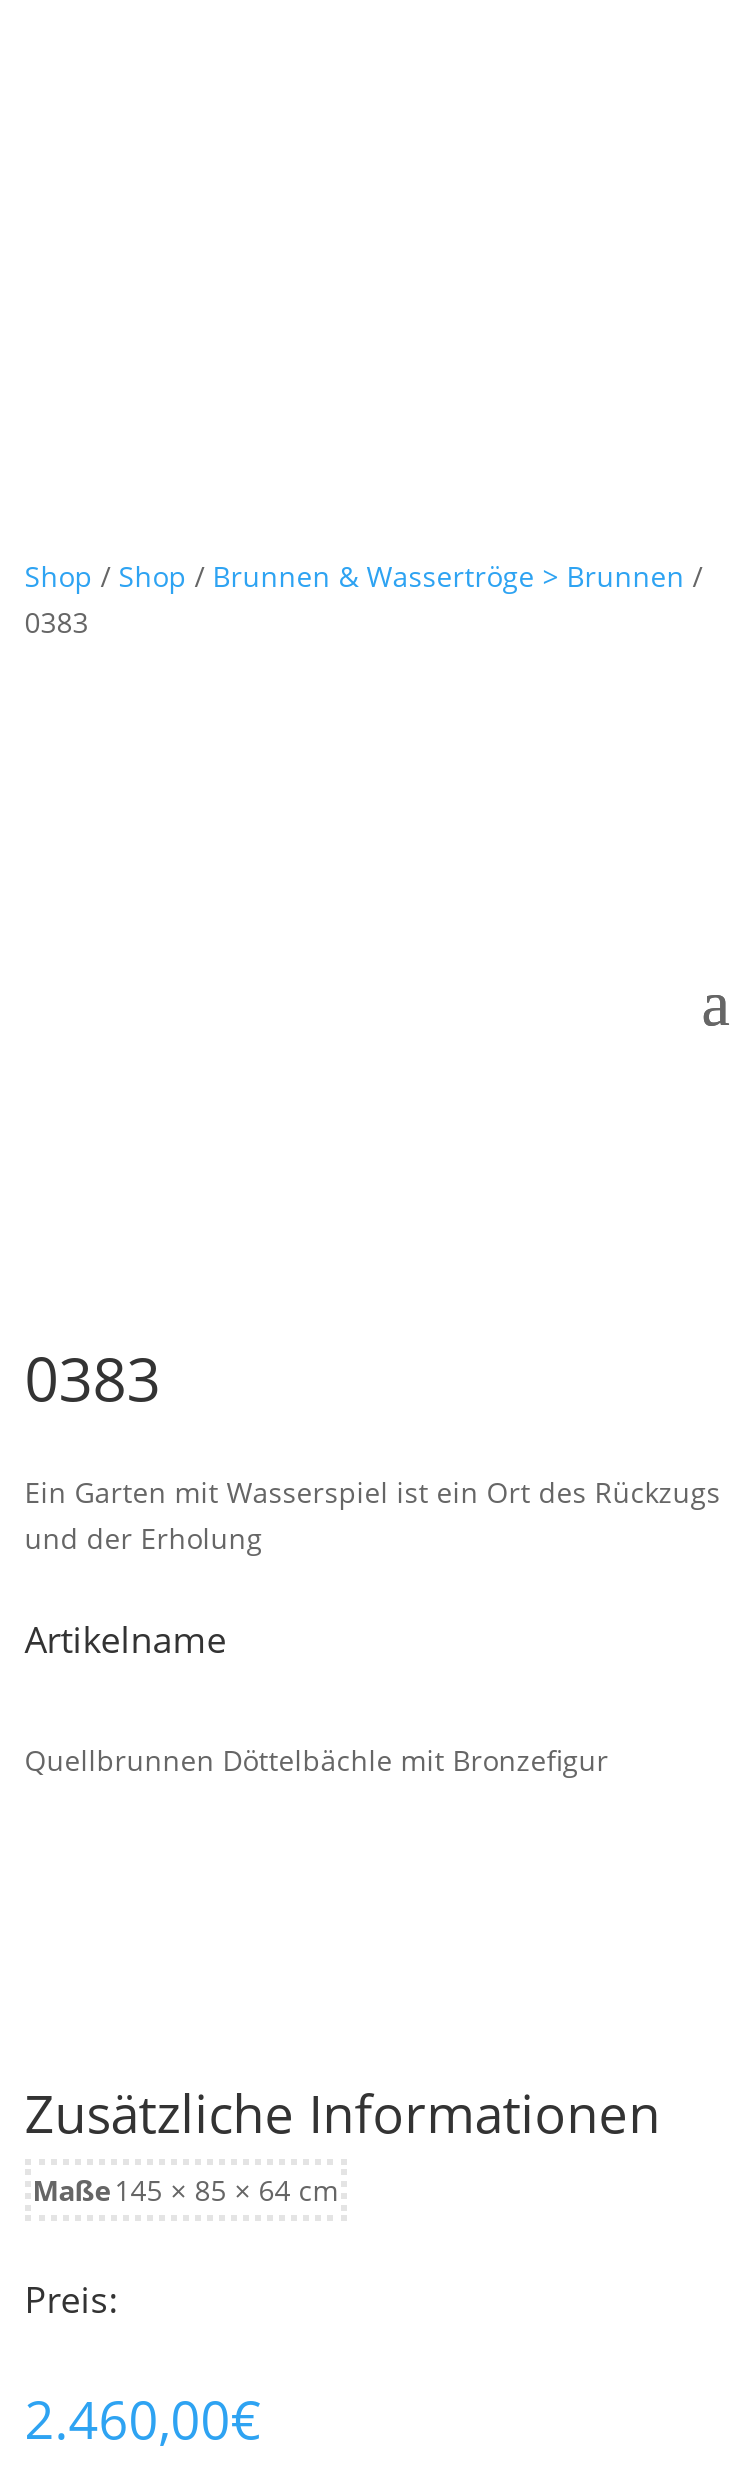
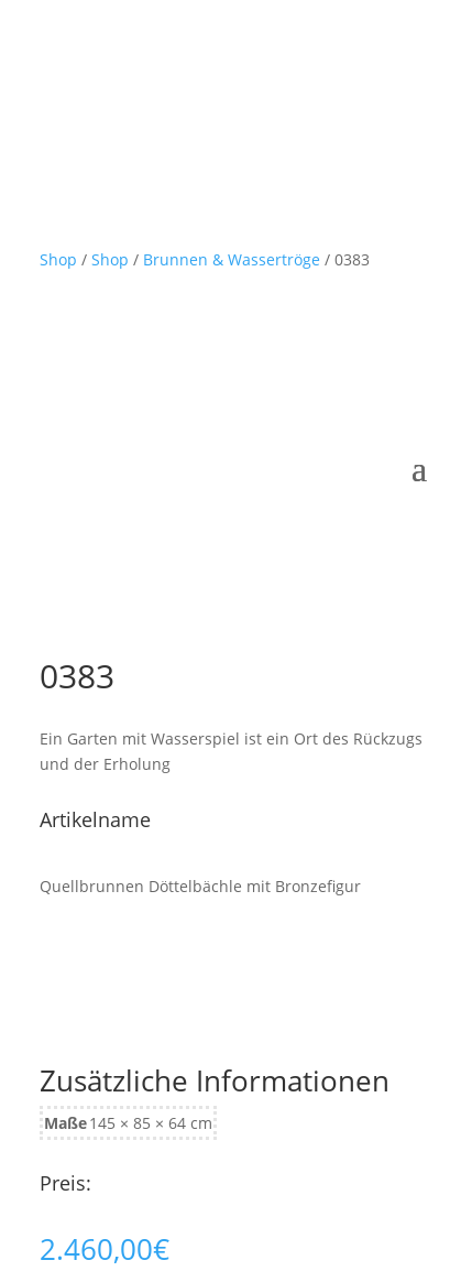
[25,557,703,641] Shop / Shop / Brunnen & Wassertröge > Brunnen / | 0383 -> [39,249,369,270] Shop / Shop / Brunnen & Wassertröge / 0383

